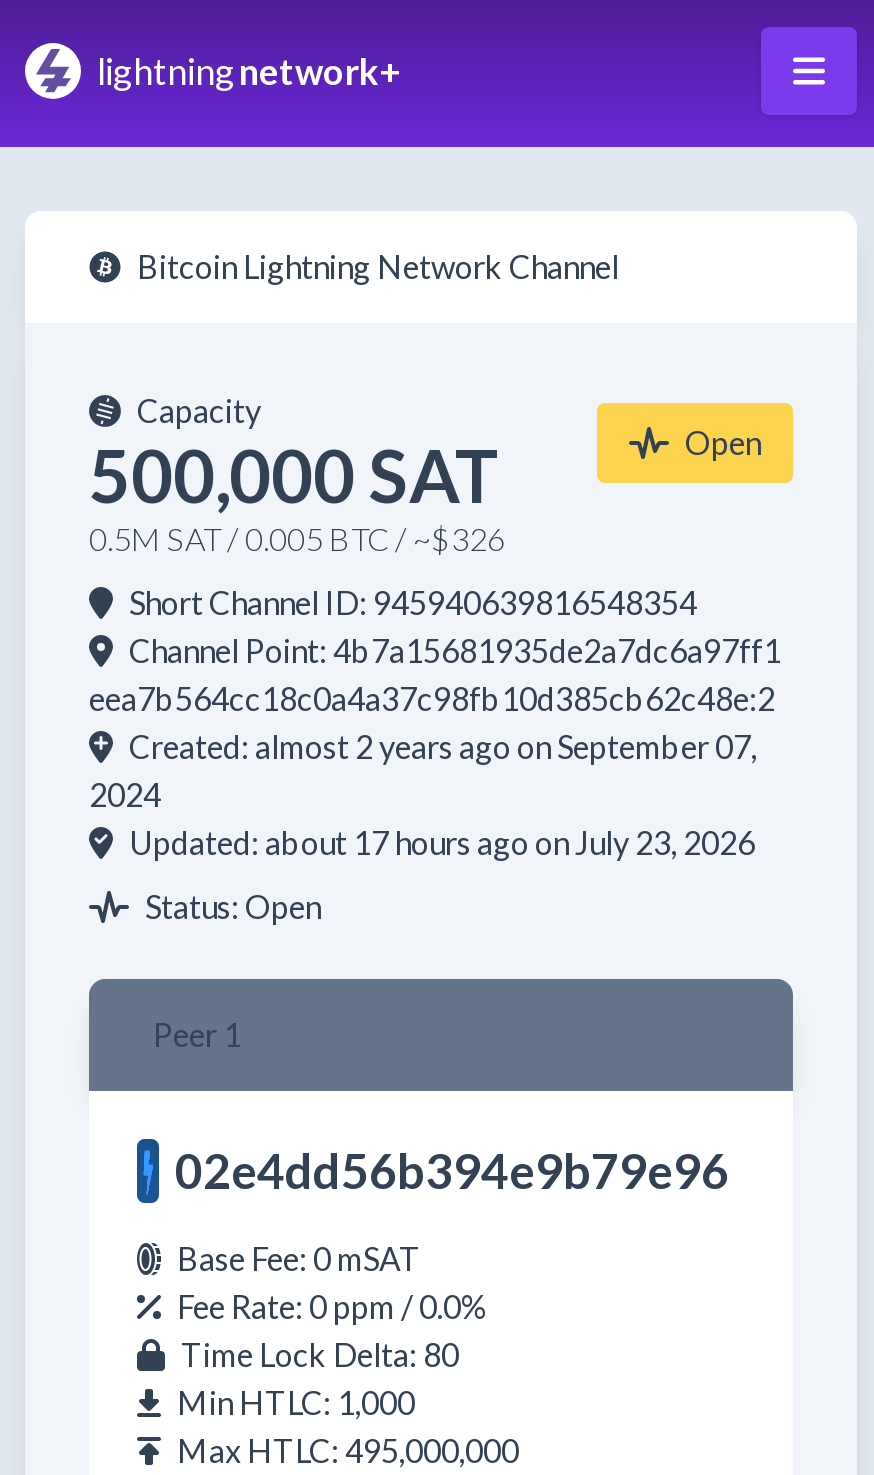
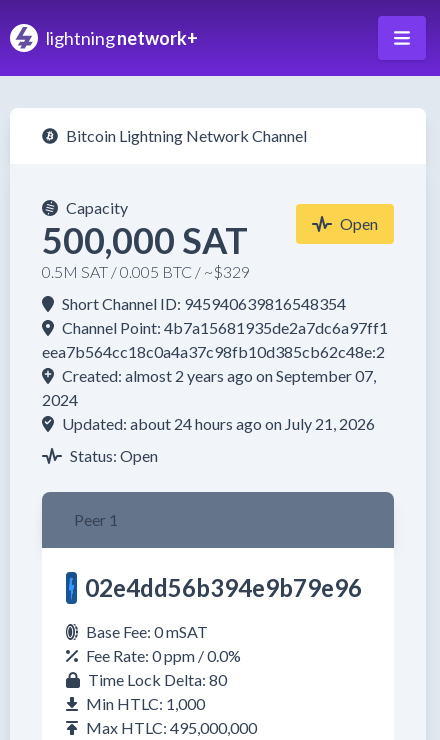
[89,519,505,557] 0.5M SAT / 0.005 BTC / ~$326 -> [42,262,250,281] 0.5M SAT / 0.005 BTC / ~$329
[129,823,755,861] Updated: about 17 hours ago on July 23, 2026 -> [62,414,375,433] Updated: about 24 hours ago on July 21, 2026

